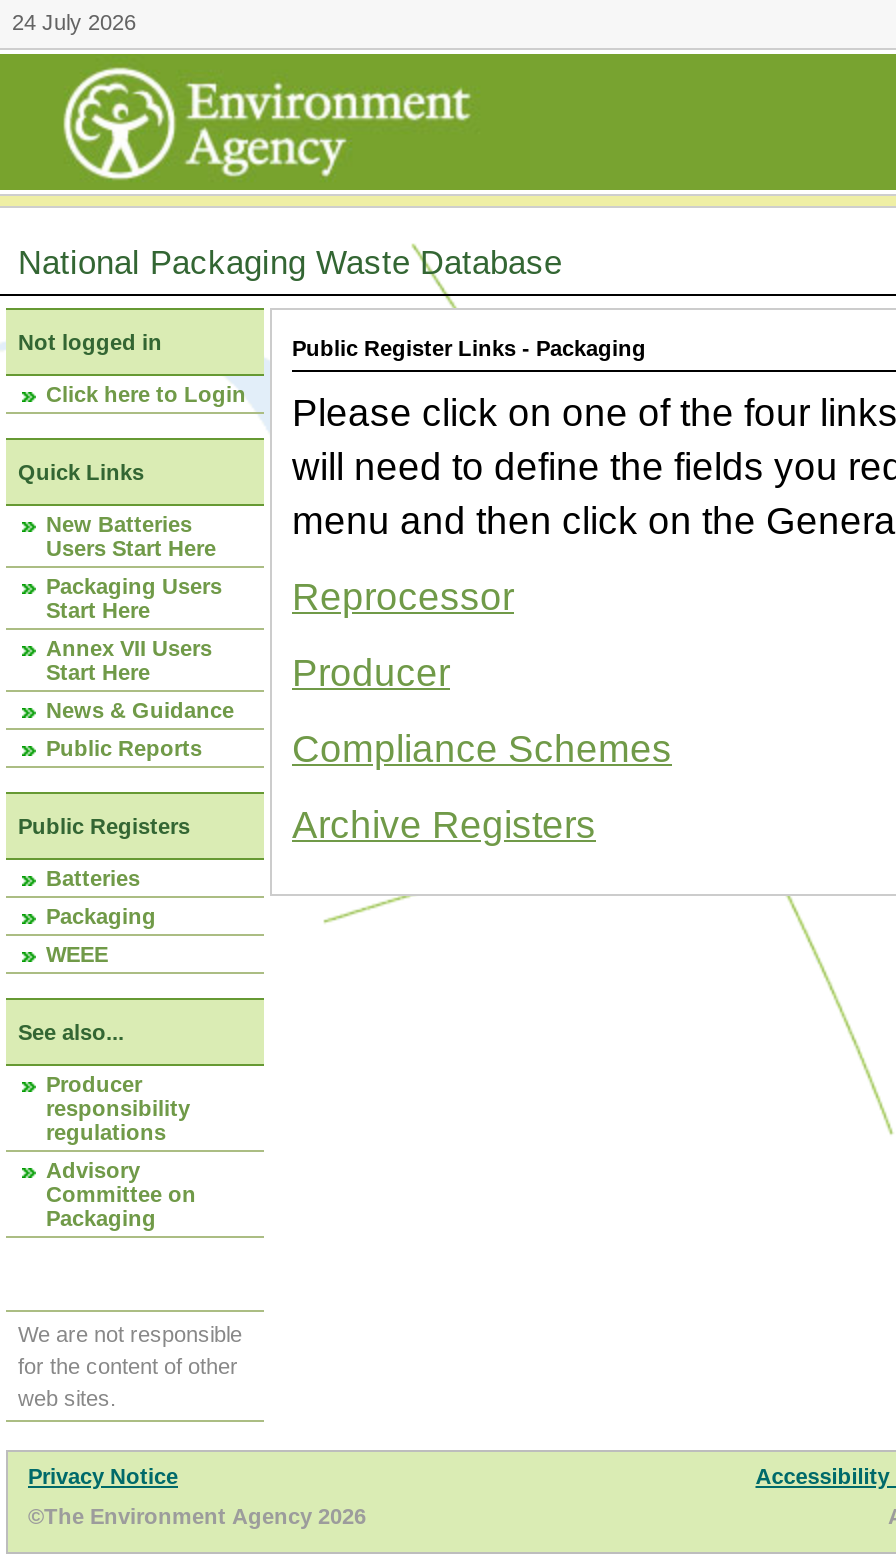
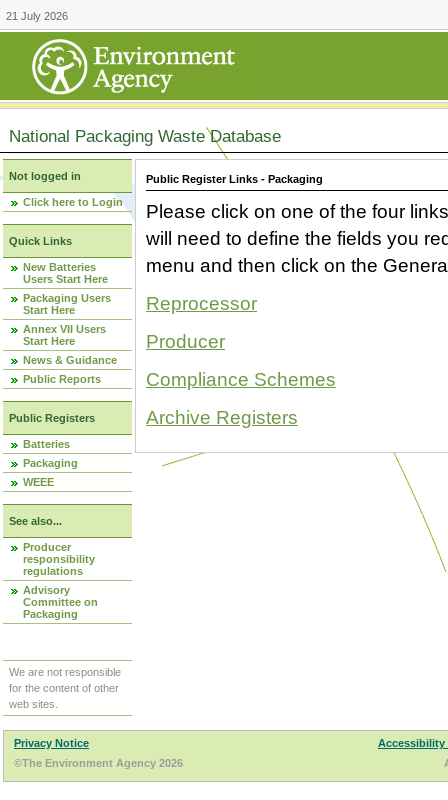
[12,10,136,34] 24 July 2026 -> [6,10,68,22] 21 July 2026

